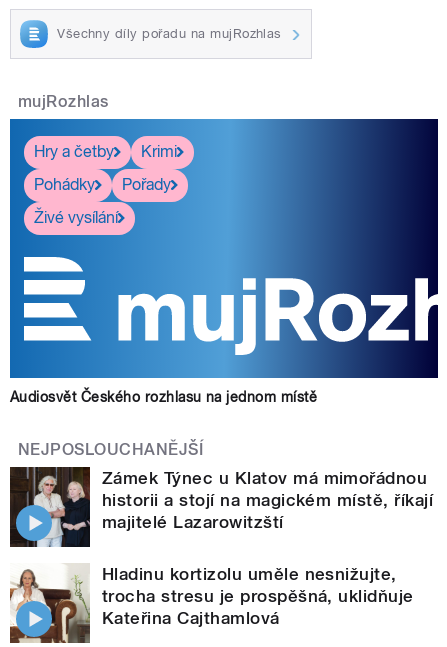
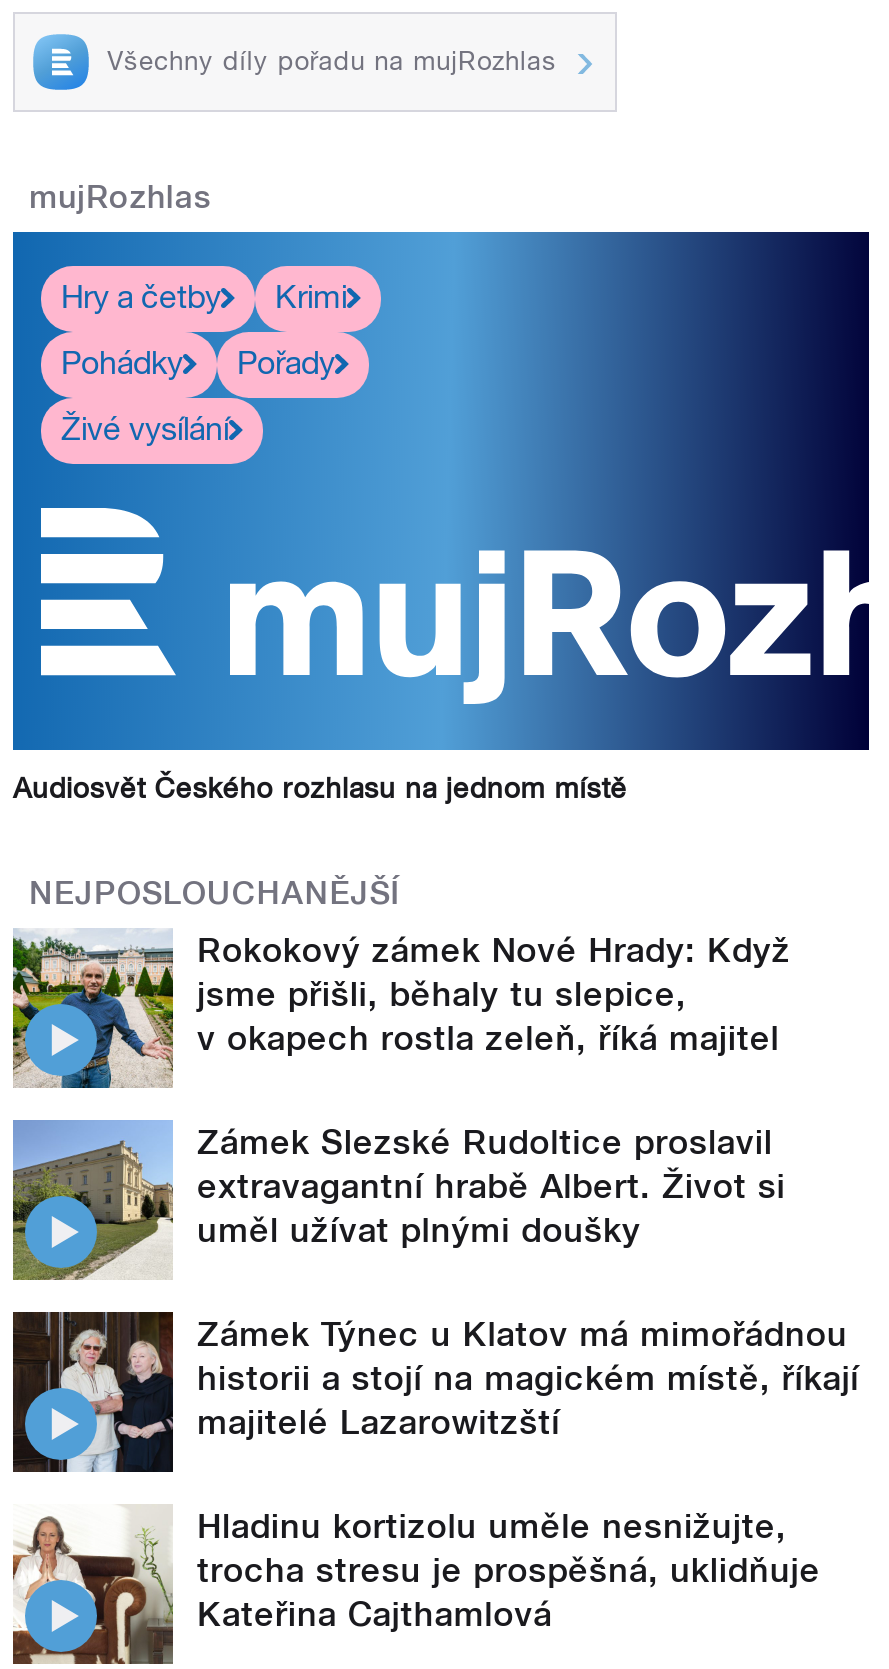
none -> [11,928,791,1249] [image] | Rokokový zámek Nové Hrady: Když | jsme přišli, běhaly tu slepice, | v okapech rostla zeleň, říká majitel | Zámek Slezské Rudoltice proslavil | extravagantní hrabě Albert. Život si | uměl užívat plnými doušky
none -> [11,1118,169,1280] [image]

